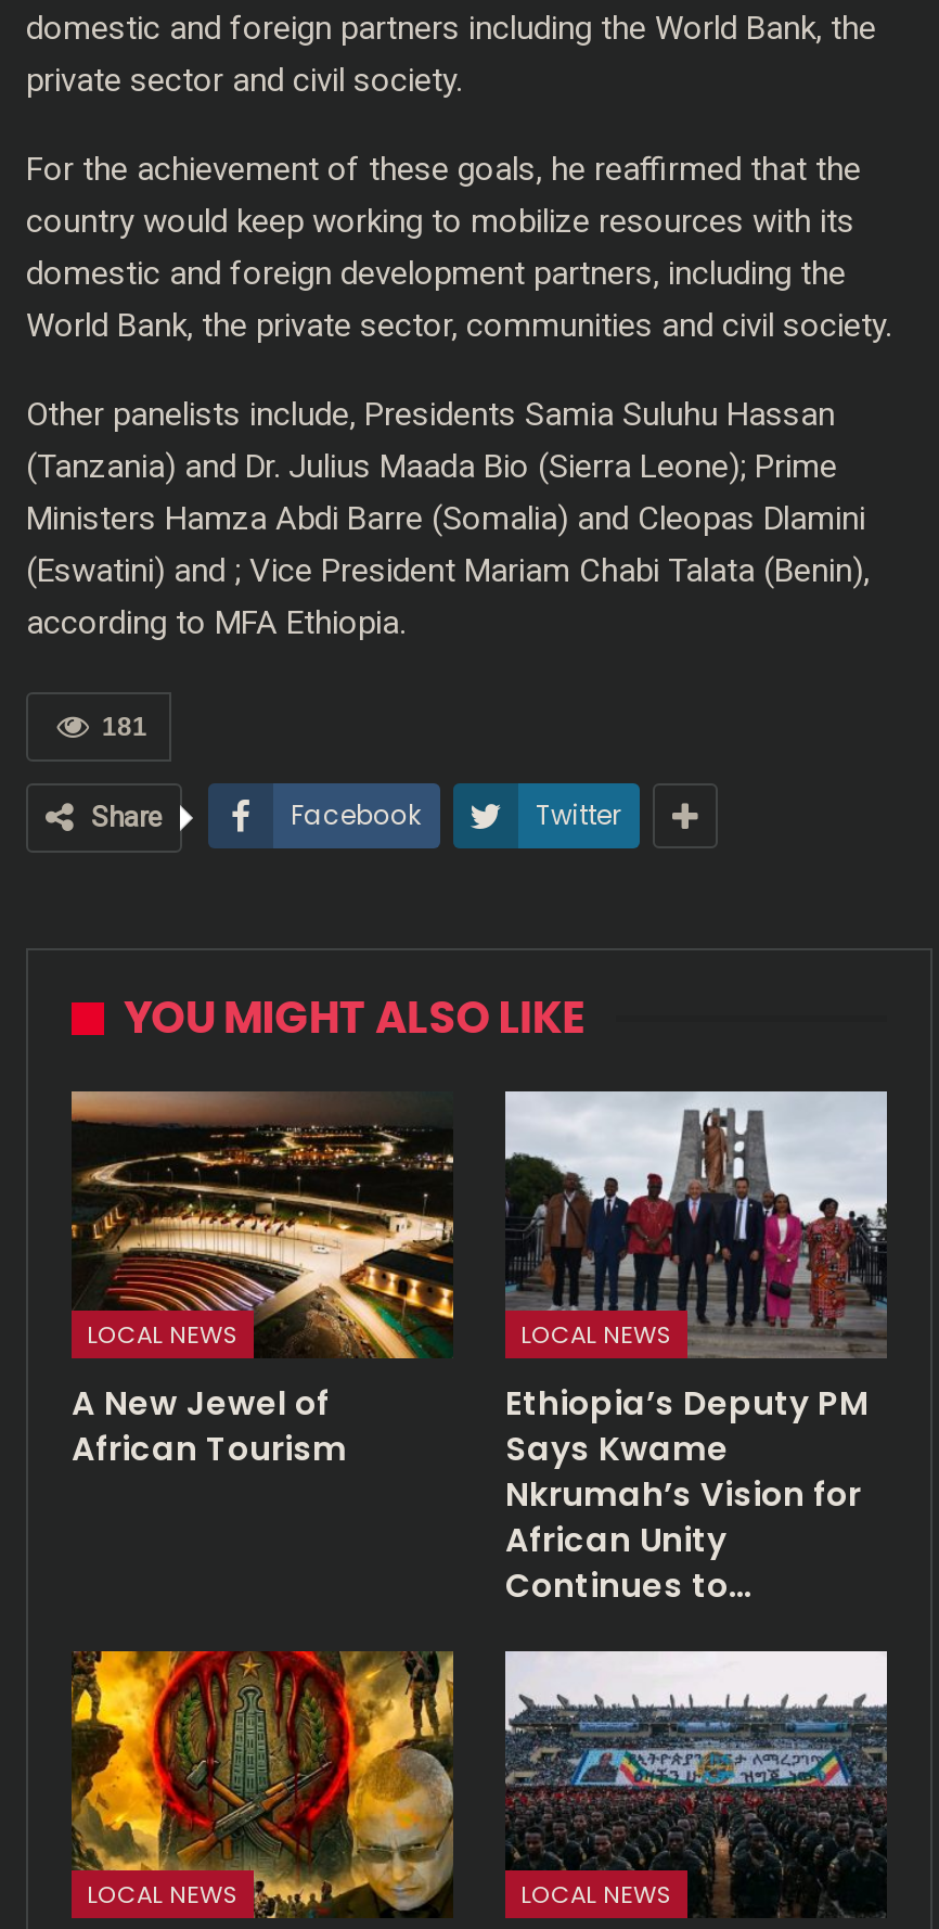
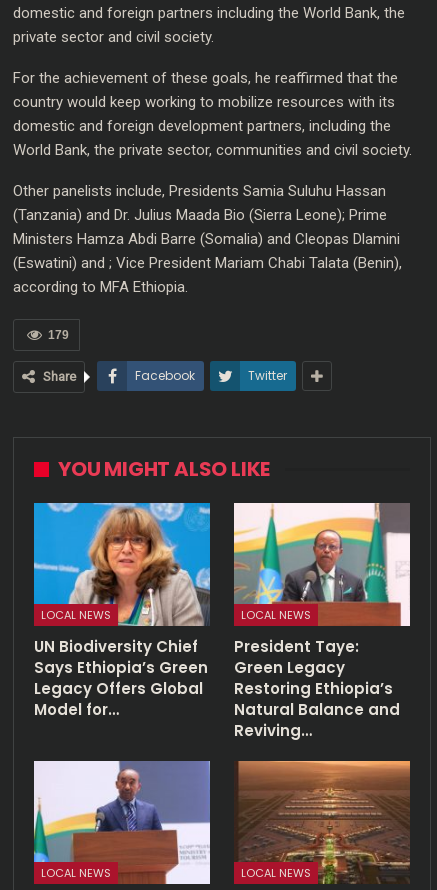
[102,712,147,742] 181 -> [48,328,69,342] 179
[69,1089,455,1472] [image] | A New Jewel of | African Tourism -> [33,502,211,720] [image] | UN Biodiversity Chief | Says Ethiopia’s Green | Legacy Offers Global | Model for…
[505,1091,887,1608] [image] | Ethiopia’s Deputy PM | Says Kwame | Nkrumah’s Vision for | African Unity | Continues to… -> [233,503,411,741] [image] | President Taye: | Green Legacy | Restoring Ethiopia’s | Natural Balance and | Reviving…
[72,1649,455,1918] [image] -> [33,760,211,885] [image]
[503,1649,889,1918] [image] -> [234,760,411,885] [image]

